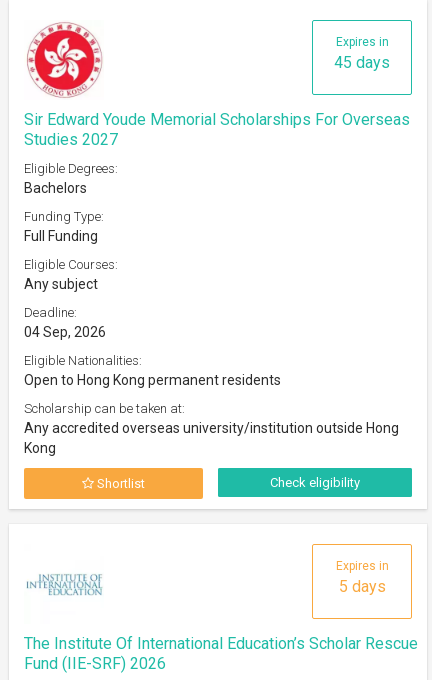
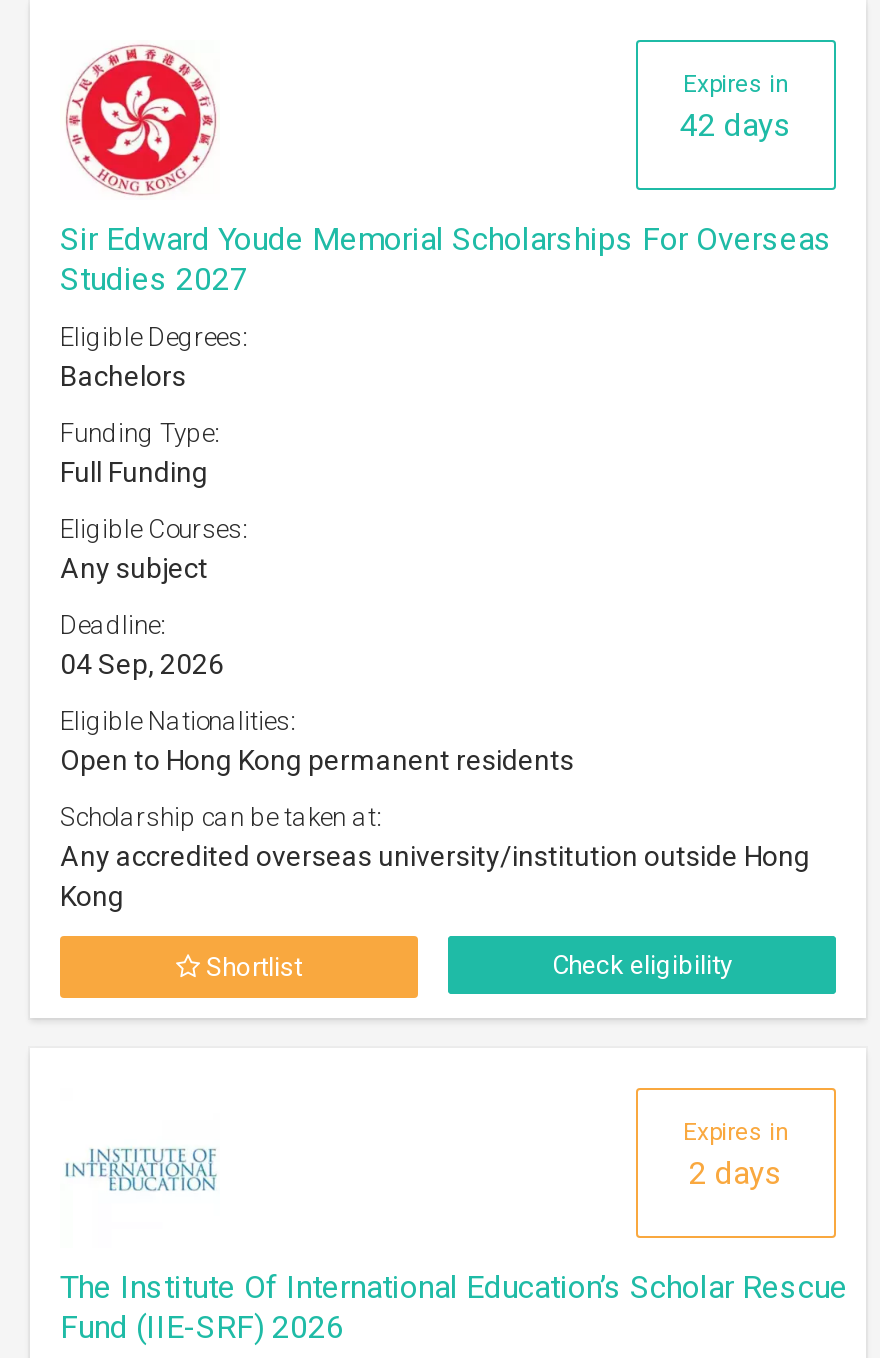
[334,53,390,72] 45 days -> [680,106,792,144] 42 days
[338,577,385,596] 5 days -> [689,1154,783,1192] 2 days

